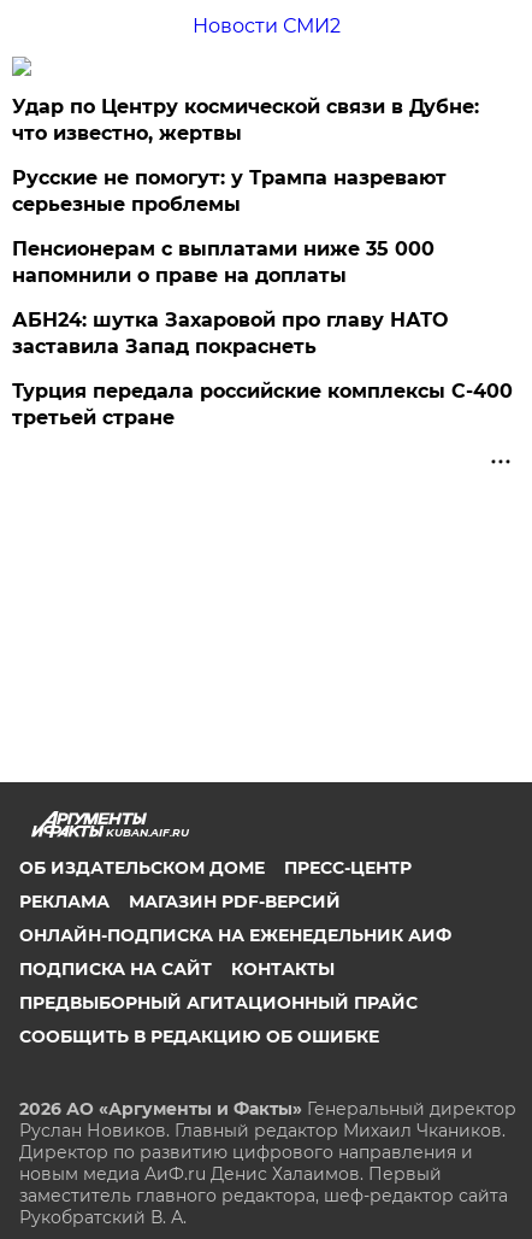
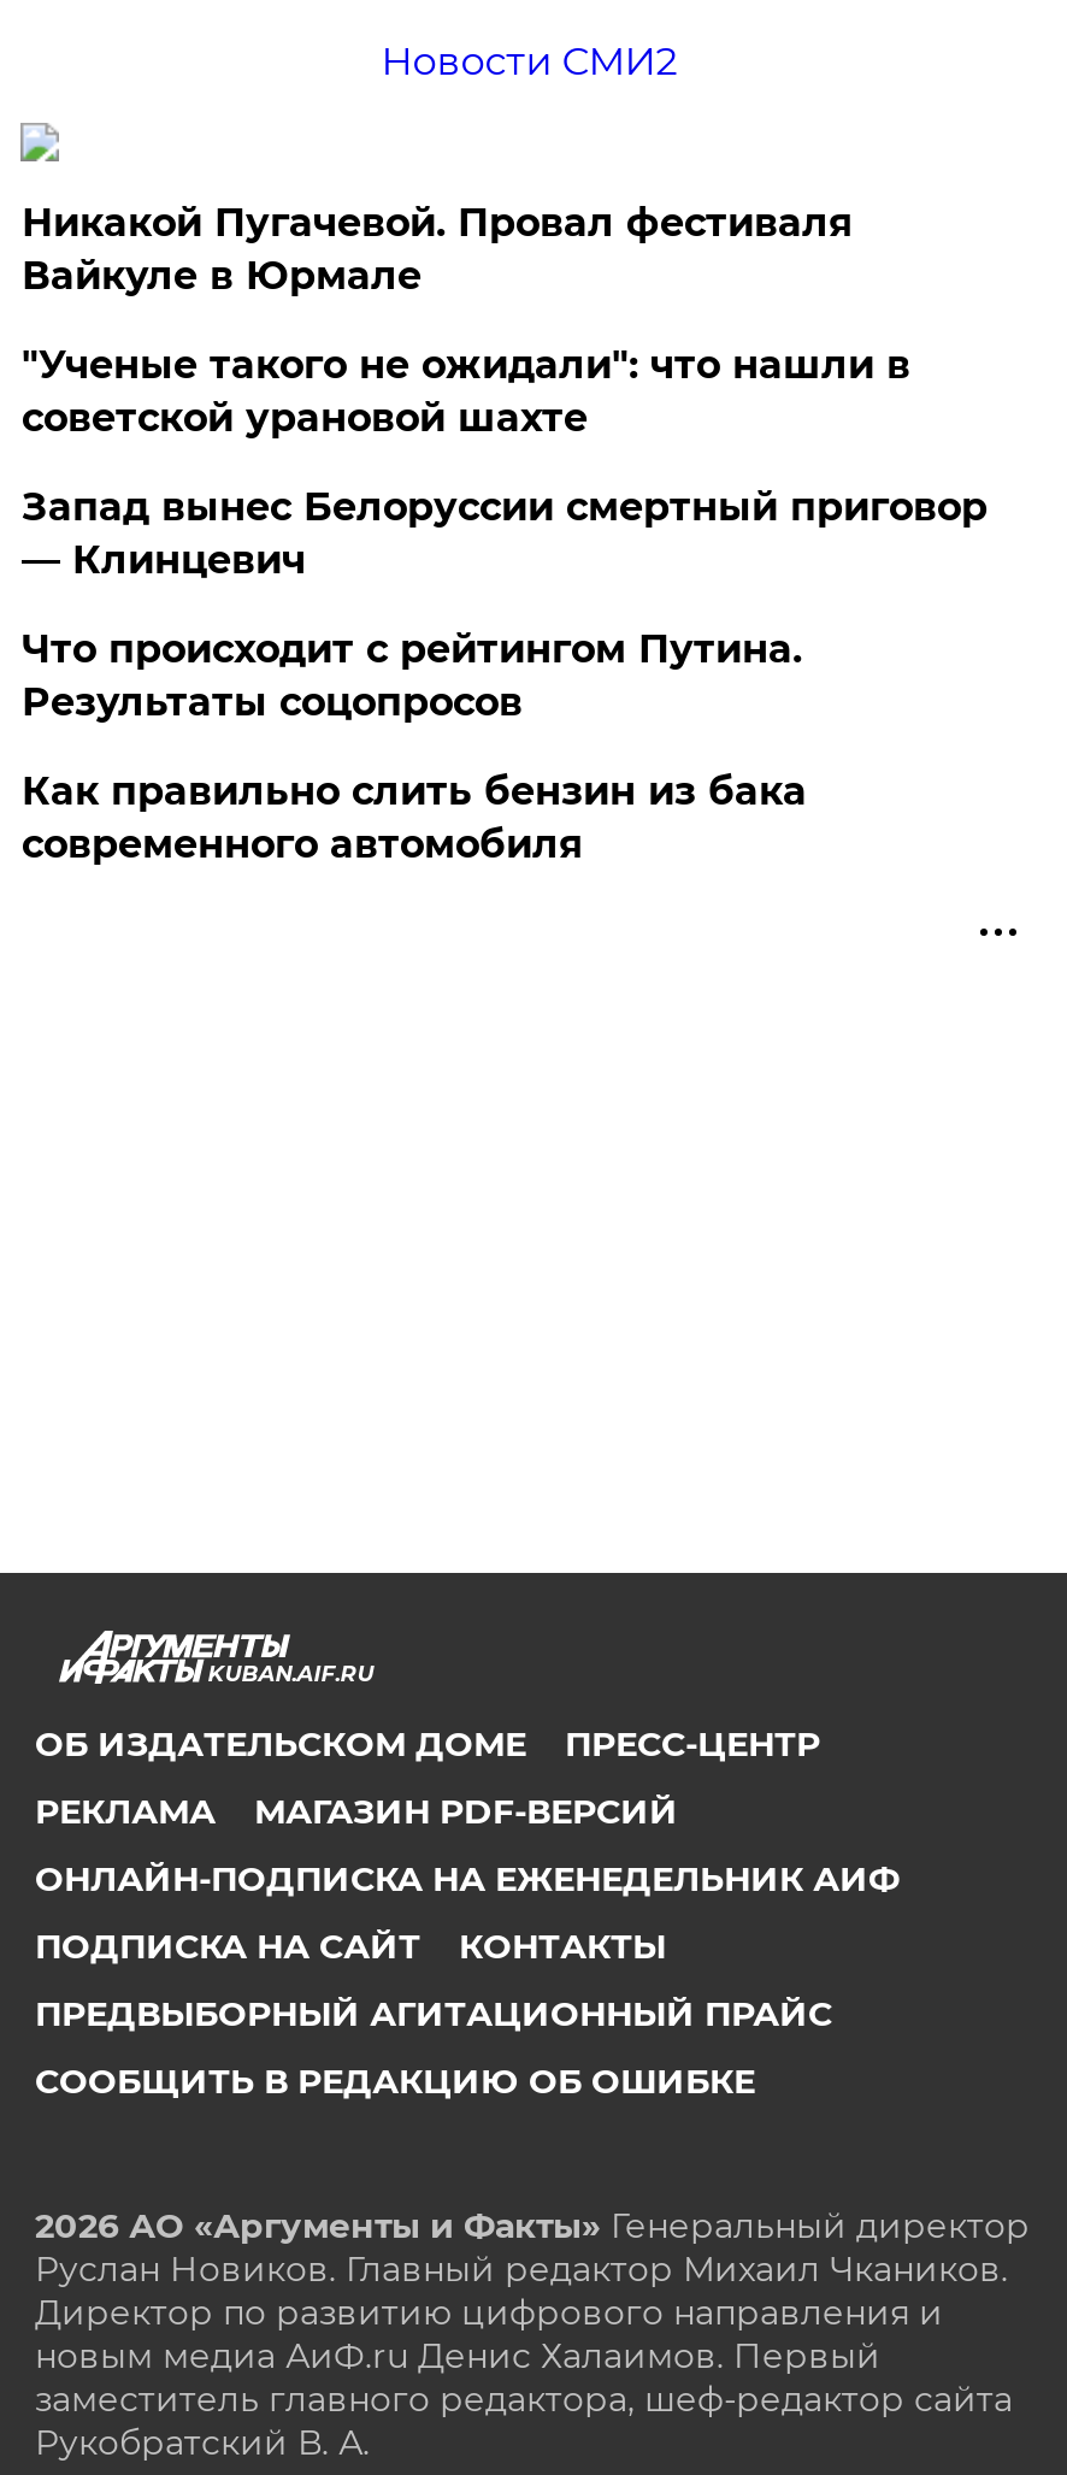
[13,96,480,145] Удар по Центру космической связи в Дубне: | что известно, жертвы -> [21,201,852,299] Никакой Пугачевой. Провал фестиваля | Вайкуле в Юрмале
[13,167,447,216] Русские не помогут: у Трампа назревают | серьезные проблемы -> [21,343,910,442] "Ученые такого не ожидали": что нашли в | советской урановой шахте
[13,238,435,287] Пенсионерам с выплатами ниже 35 000 | напомнили о праве на доплаты -> [21,485,987,584] Запад вынес Белоруссии смертный приговор | — Клинцевич
[13,309,448,358] АБН24: шутка Захаровой про главу НАТО | заставила Запад покраснеть -> [21,627,802,726] Что происходит с рейтингом Путина. | Результаты соцопросов
[13,380,513,429] Турция передала российские комплексы С-400 | третьей стране -> [21,769,807,868] Как правильно слить бензин из бака | современного автомобиля

